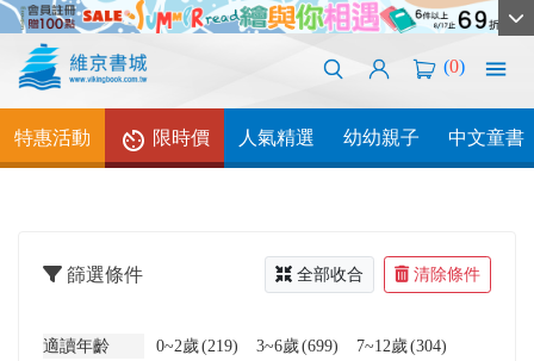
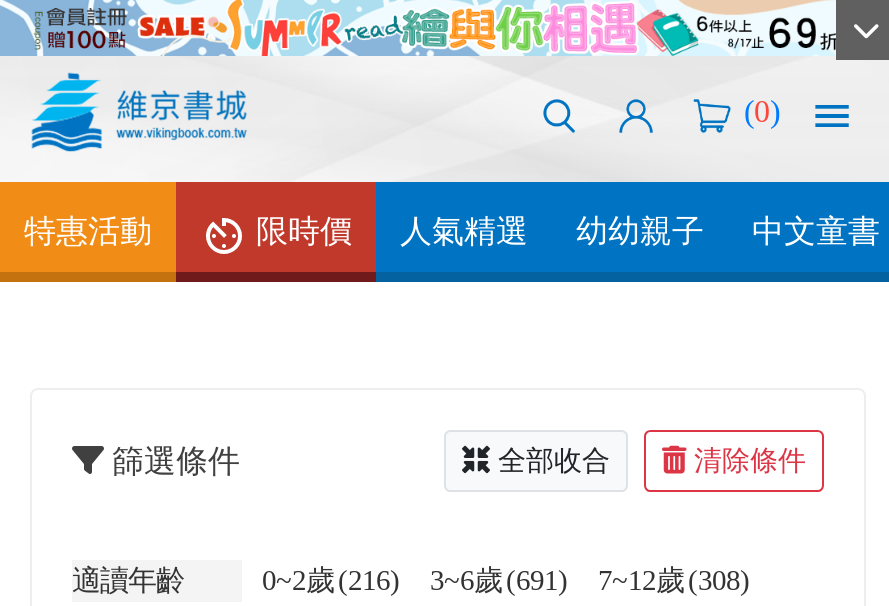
[156,336,238,355] 0~2歲 (219) -> [262,564,400,596] 0~2歲 (216)
[256,336,339,355] 3~6歲 (699) -> [430,564,568,596] 3~6歲 (691)
[356,336,447,355] 7~12歲 (304) -> [598,564,750,596] 7~12歲 (308)

